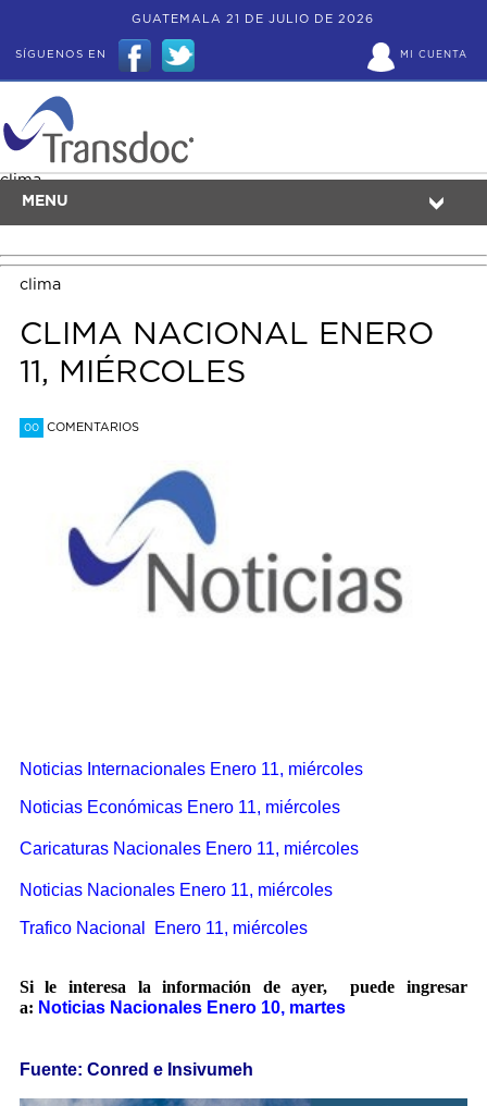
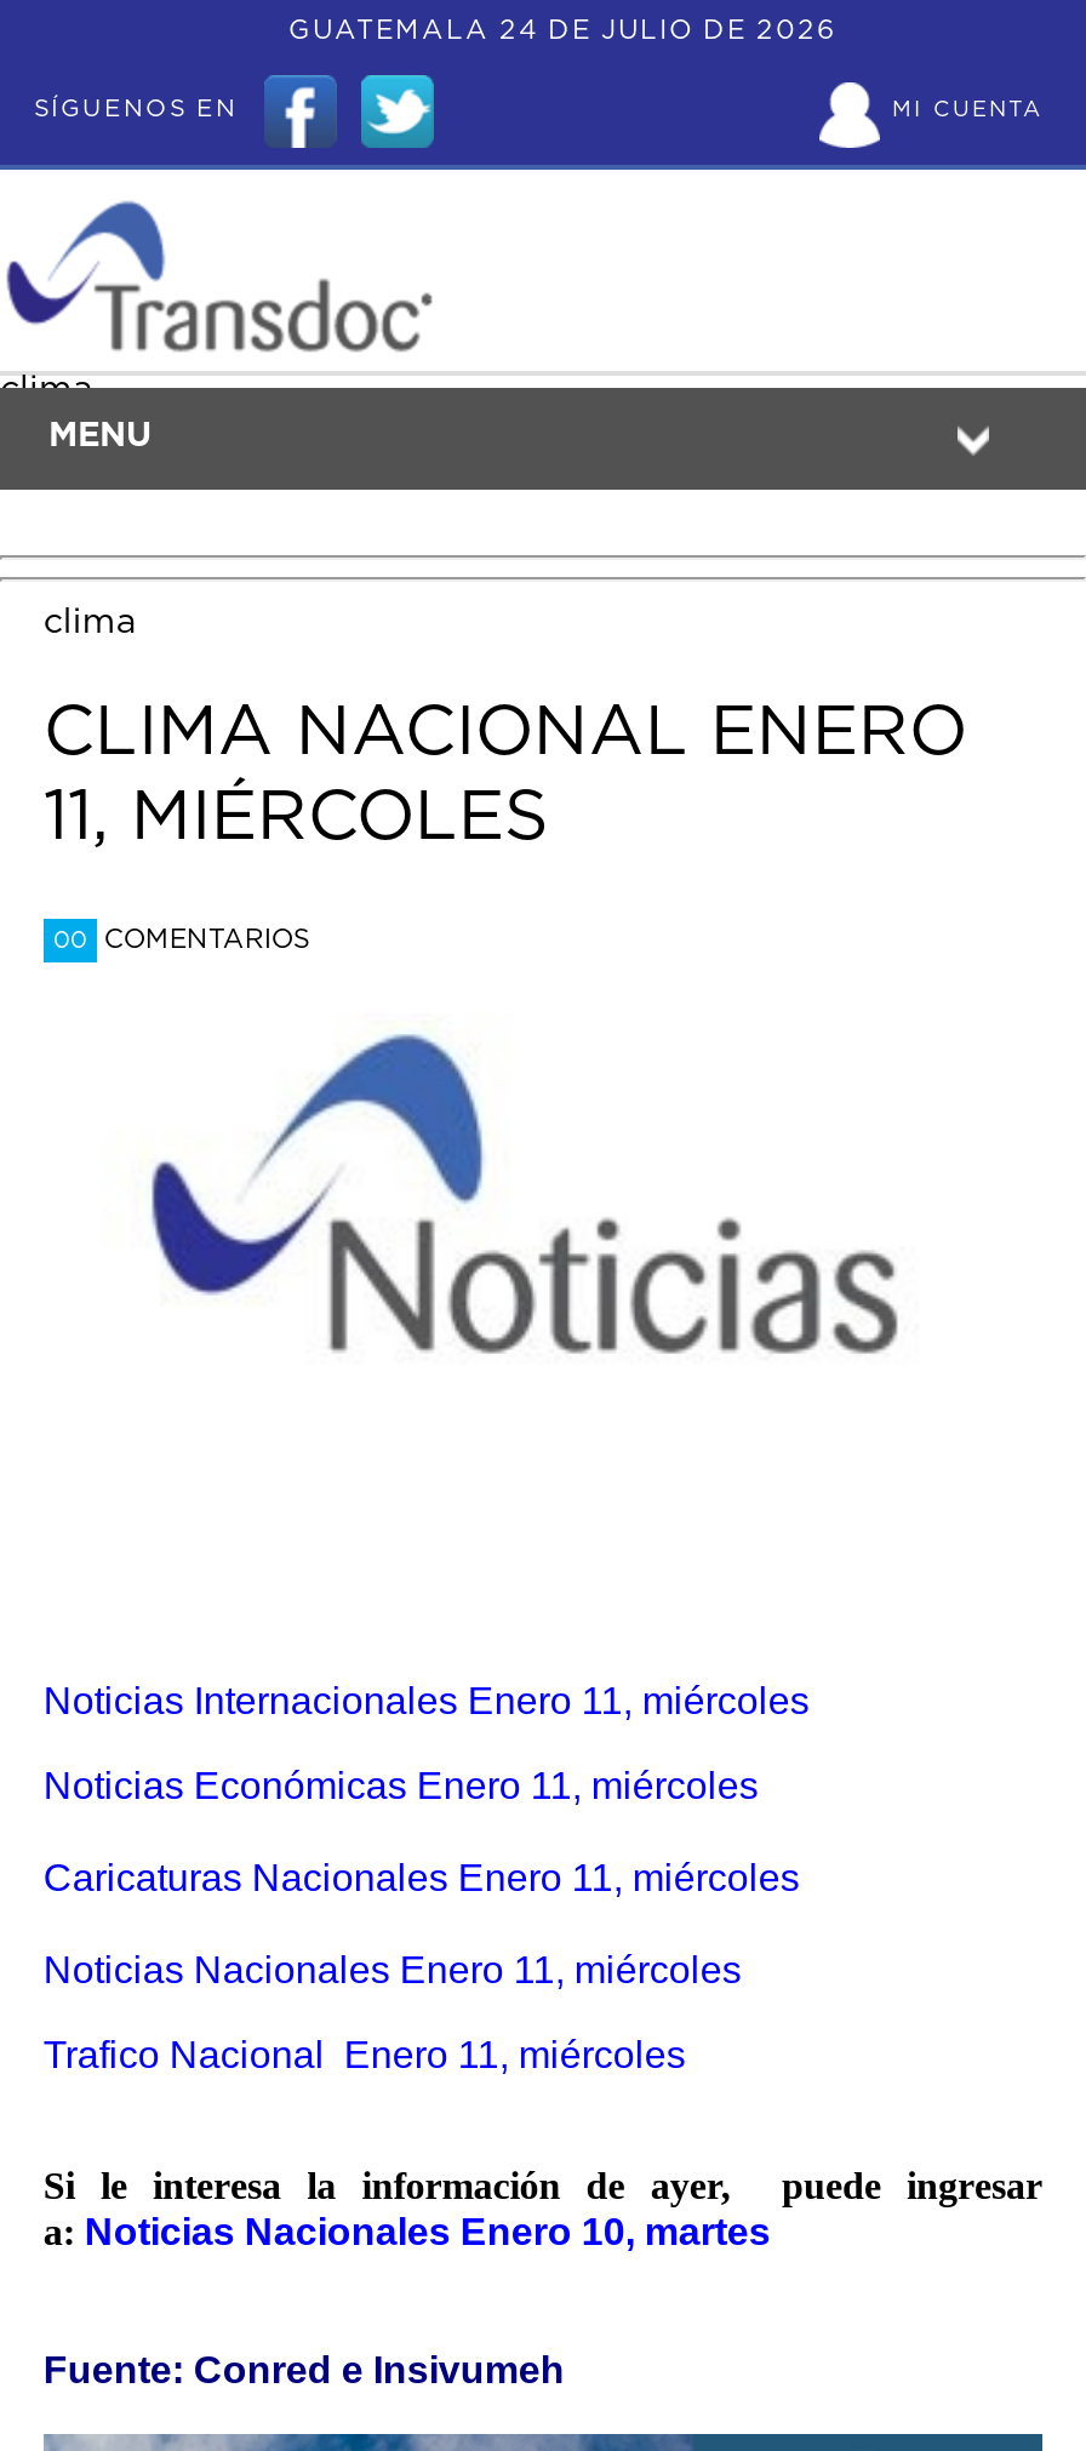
[131,13,373,25] GUATEMALA 21 DE JULIO DE 2026 -> [288,17,836,44] GUATEMALA 24 DE JULIO DE 2026

